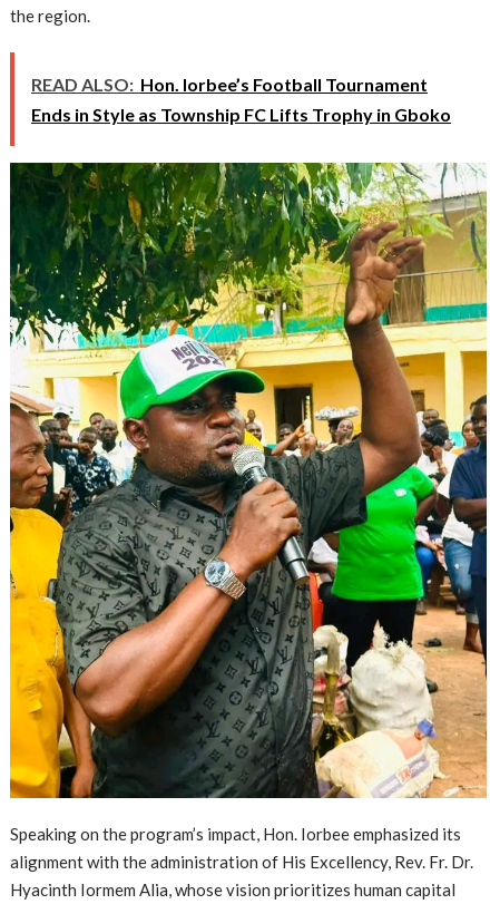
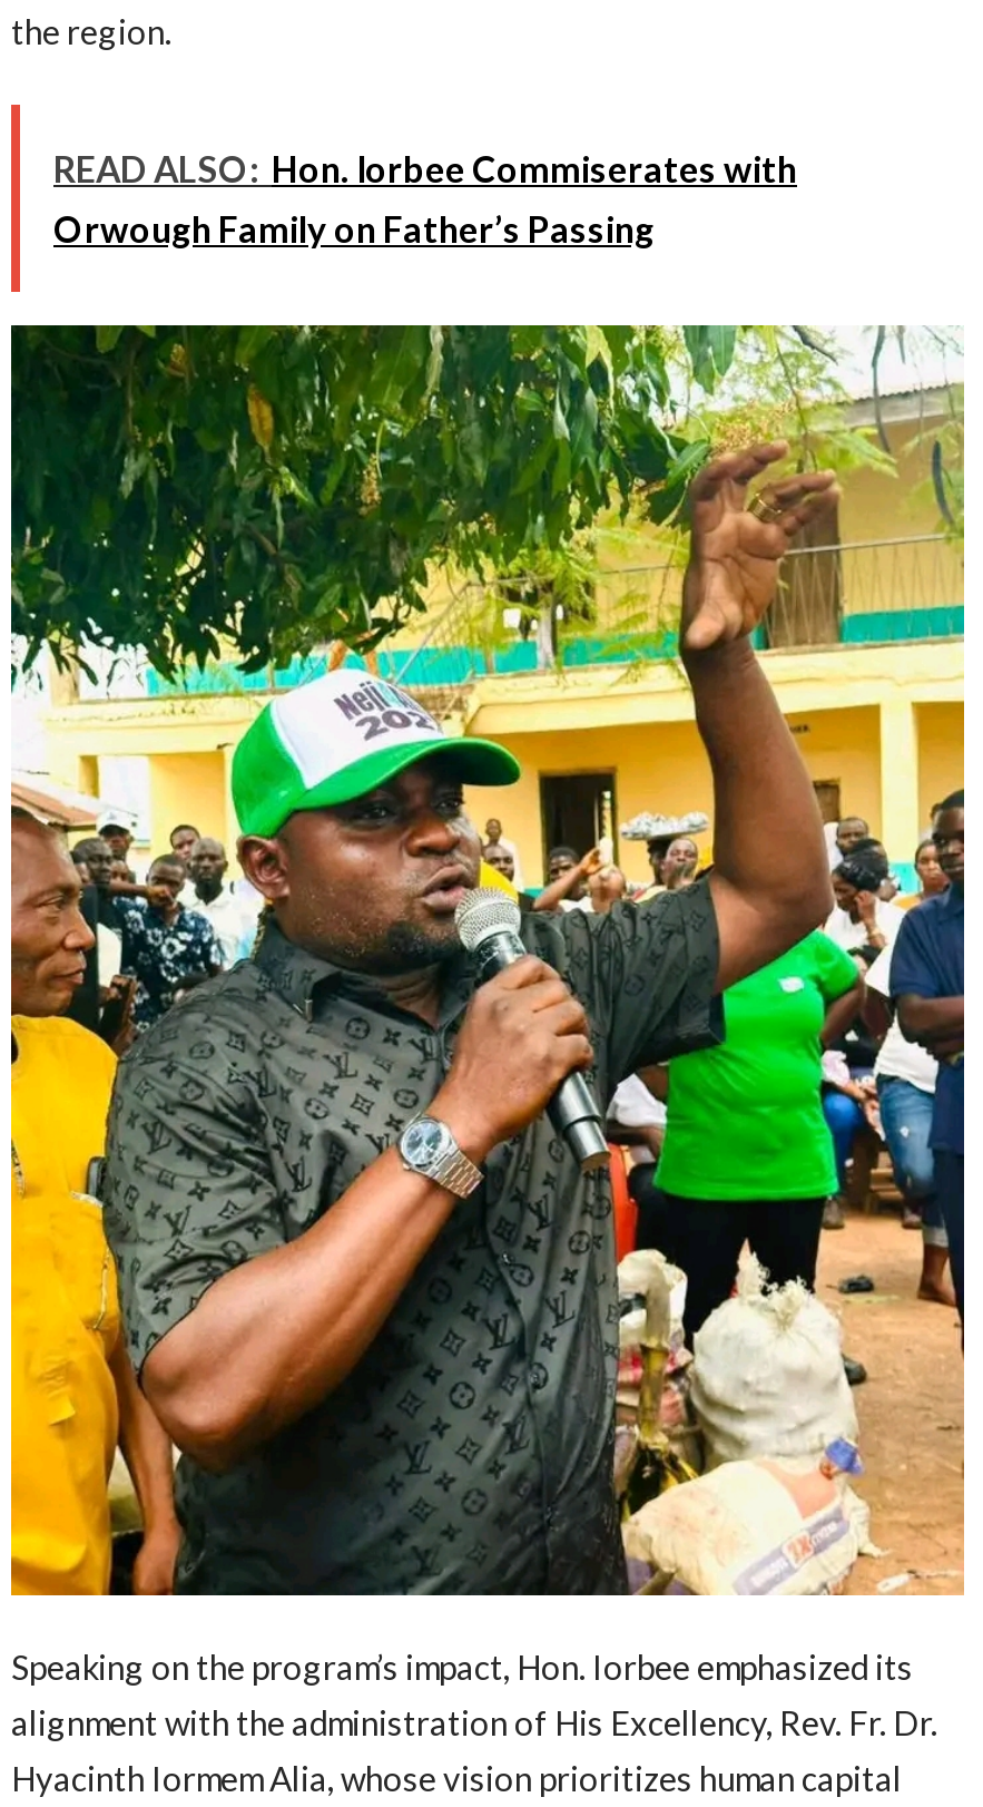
[31,73,451,125] READ ALSO: Hon. Iorbee’s Football Tournament | Ends in Style as Township FC Lifts Trophy in Gboko -> [53,146,797,249] READ ALSO: Hon. Iorbee Commiserates with | Orwough Family on Father’s Passing

